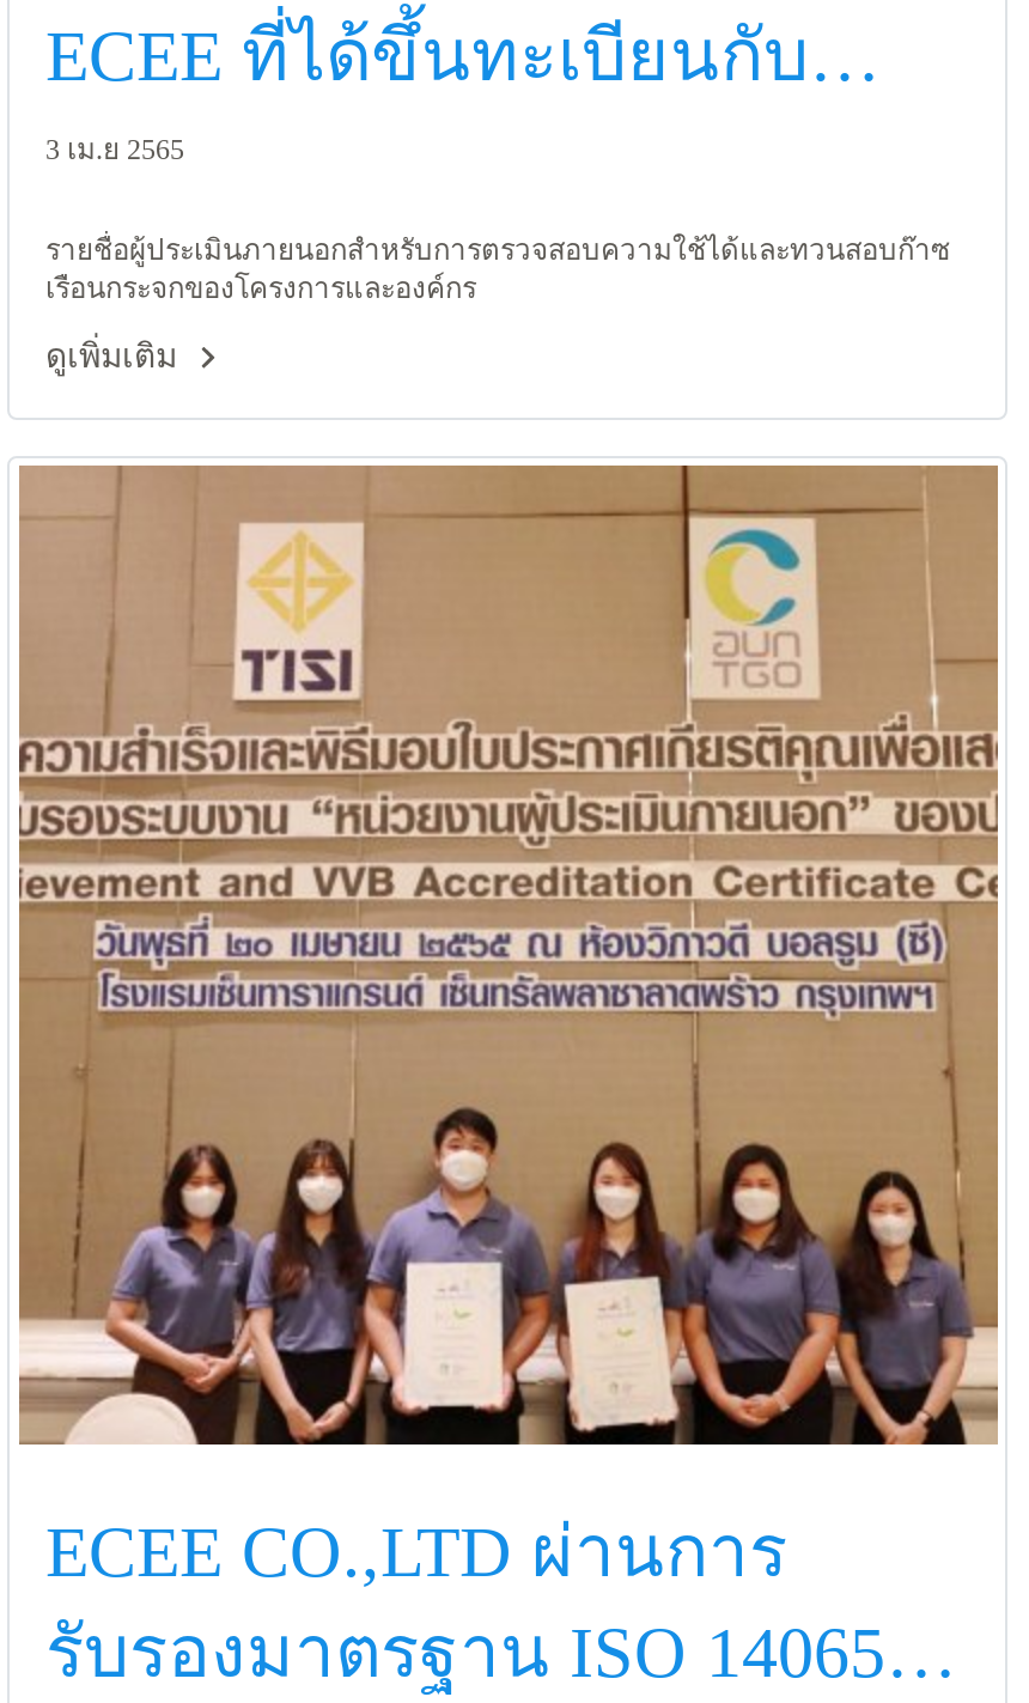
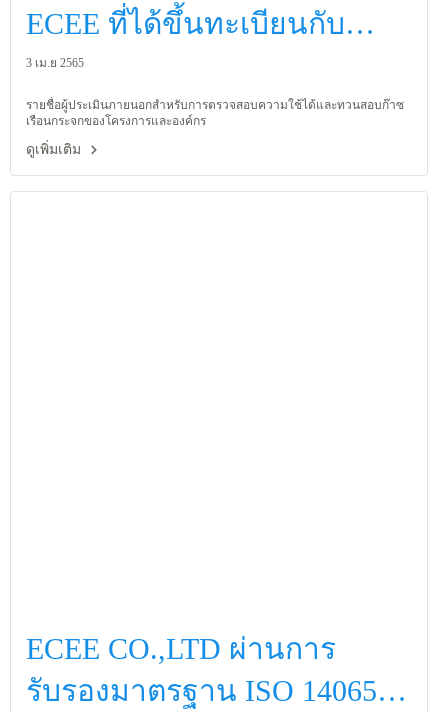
[17,463,1000,1447] [image] -> none

